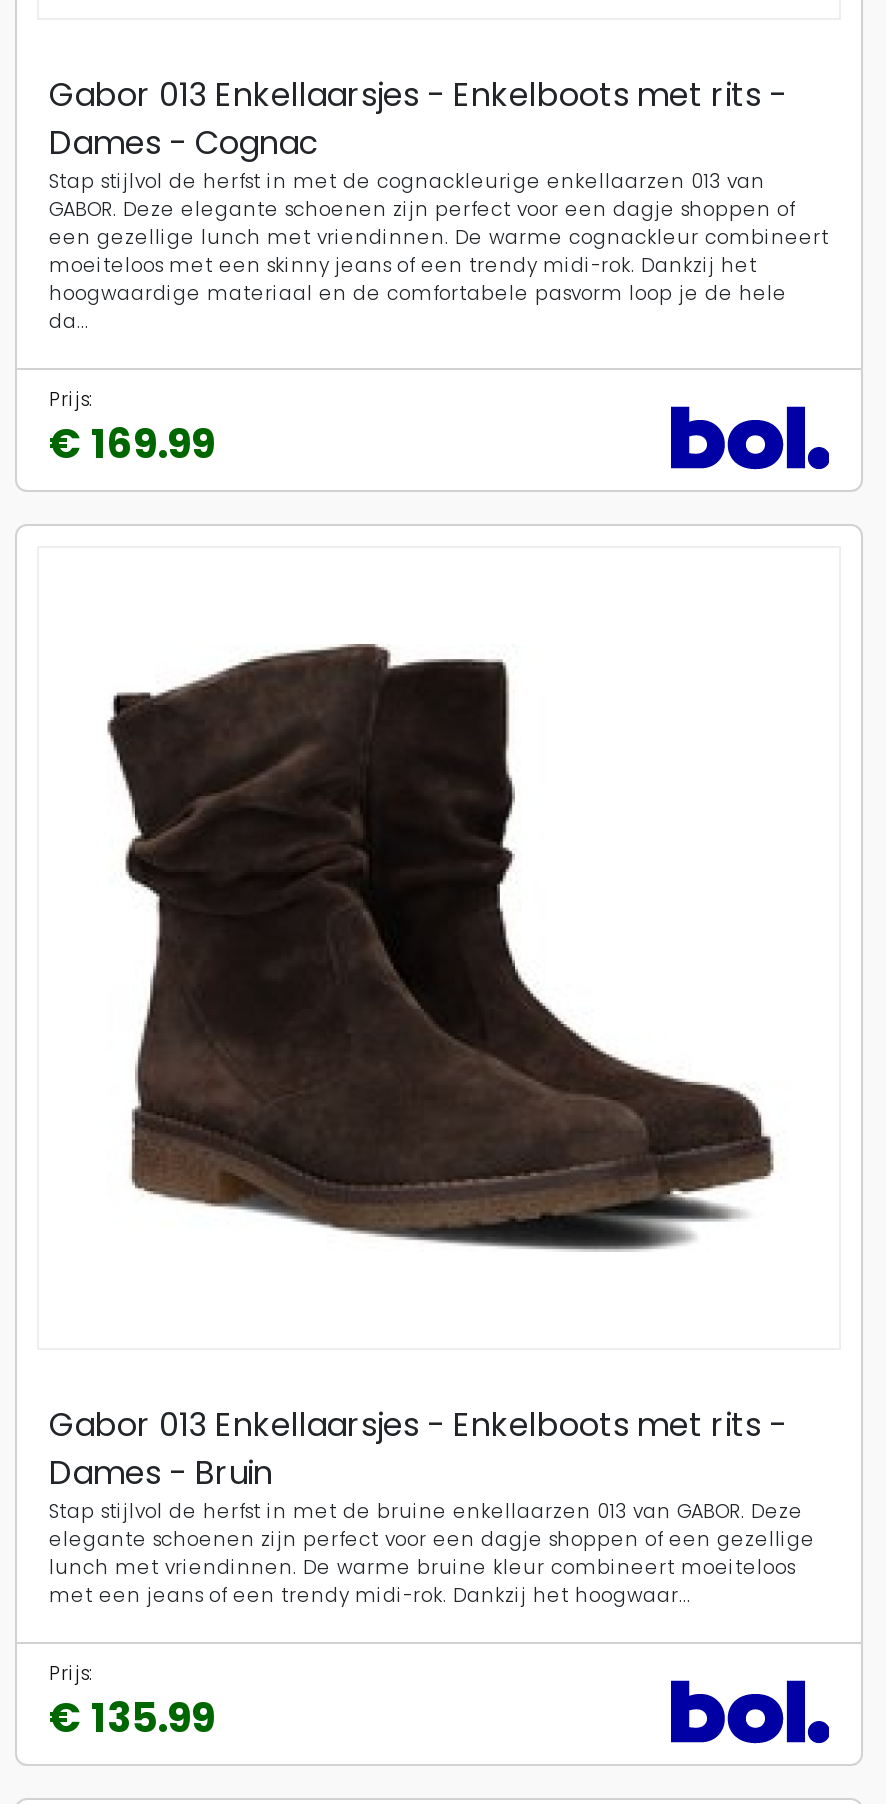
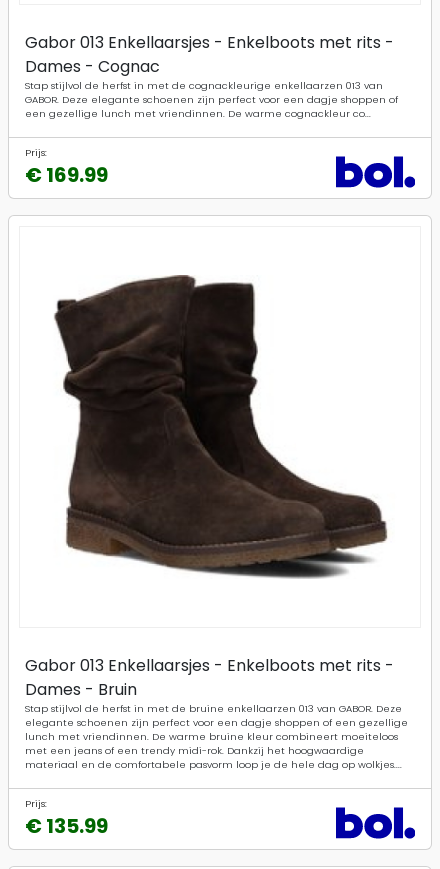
[49,225,829,335] een gezellige lunch met vriendinnen. De warme cognackleur combineert | moeiteloos met een skinny jeans of een trendy midi-rok. Dankzij het | hoogwaardige materiaal en de comfortabele pasvorm loop je de hele | da... -> [25,107,371,120] een gezellige lunch met vriendinnen. De warme cognackleur co...
moved [105,640,785,1254] -> [53,273,393,580]: [image]
[49,1583,691,1609] met een jeans of een trendy midi-rok. Dankzij het hoogwaar... -> [25,744,402,771] met een jeans of een trendy midi-rok. Dankzij het hoogwaardige | materiaal en de comfortabele pasvorm loop je de hele dag op wolkjes....

